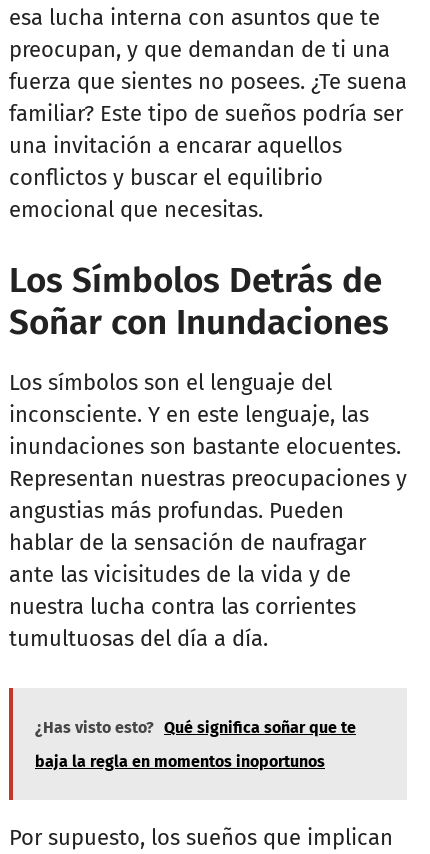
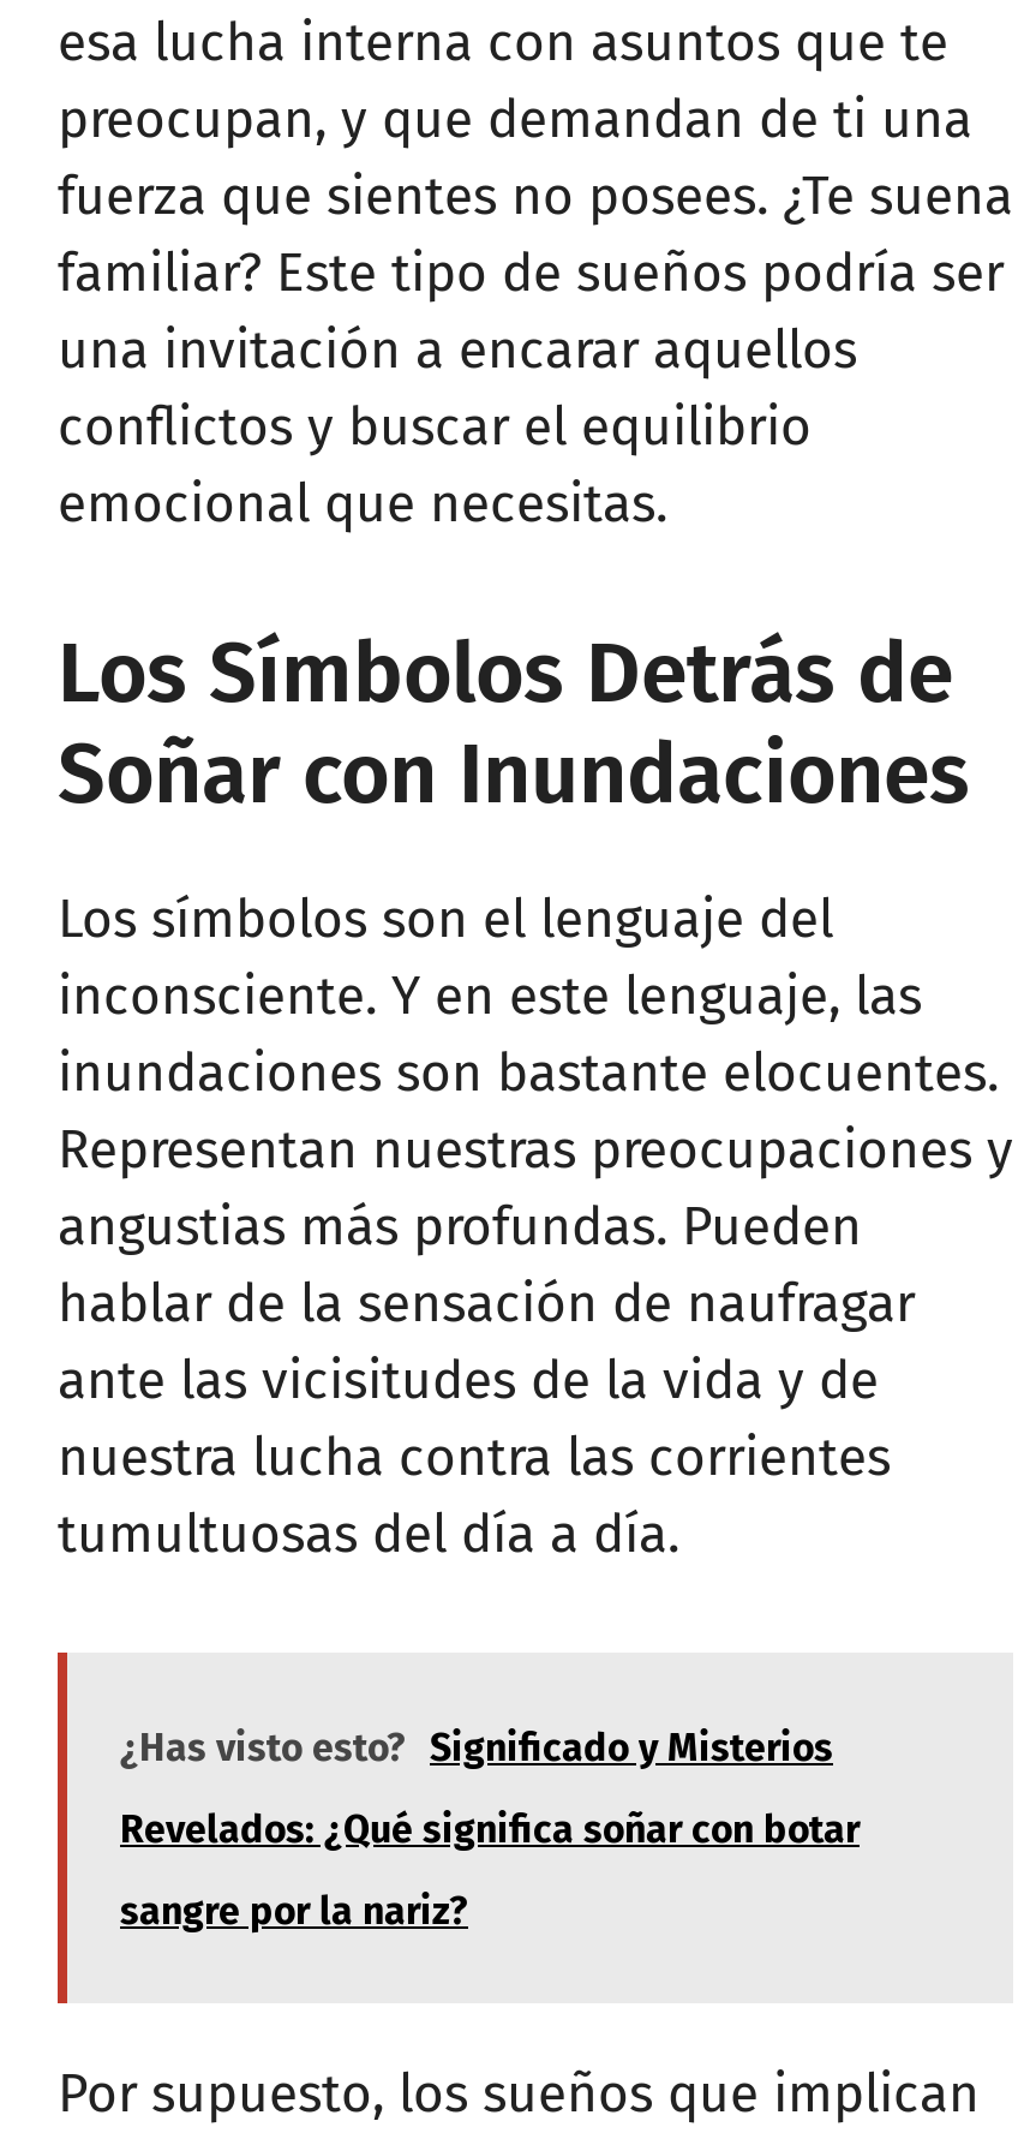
[35,718,356,771] ¿Has visto esto? Qué significa soñar que te | baja la regla en momentos inoportunos -> [120,1724,860,1933] ¿Has visto esto? Significado y Misterios | Revelados: ¿Qué significa soñar con botar | sangre por la nariz?

